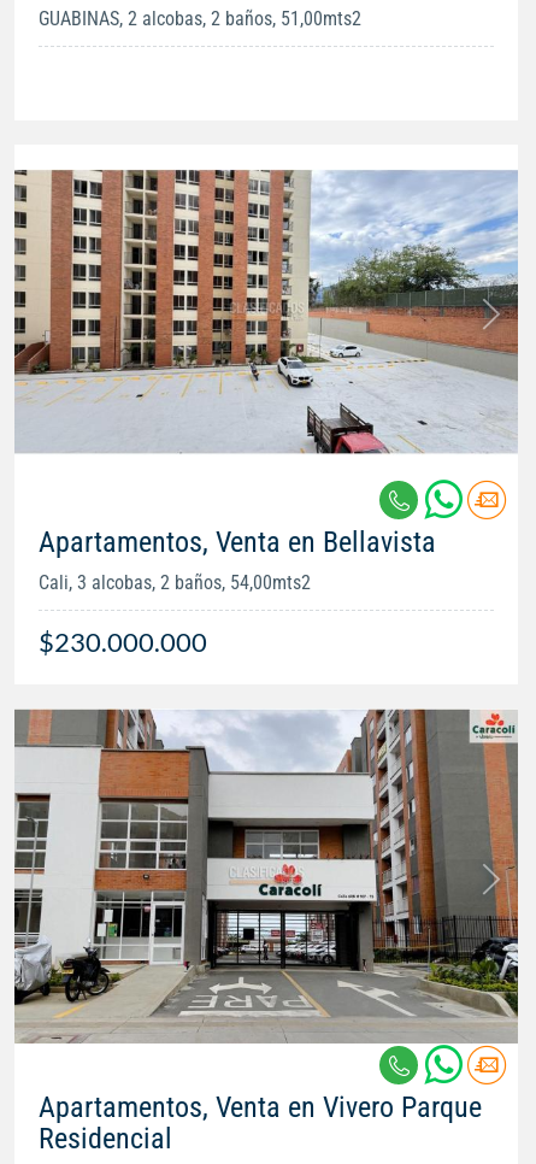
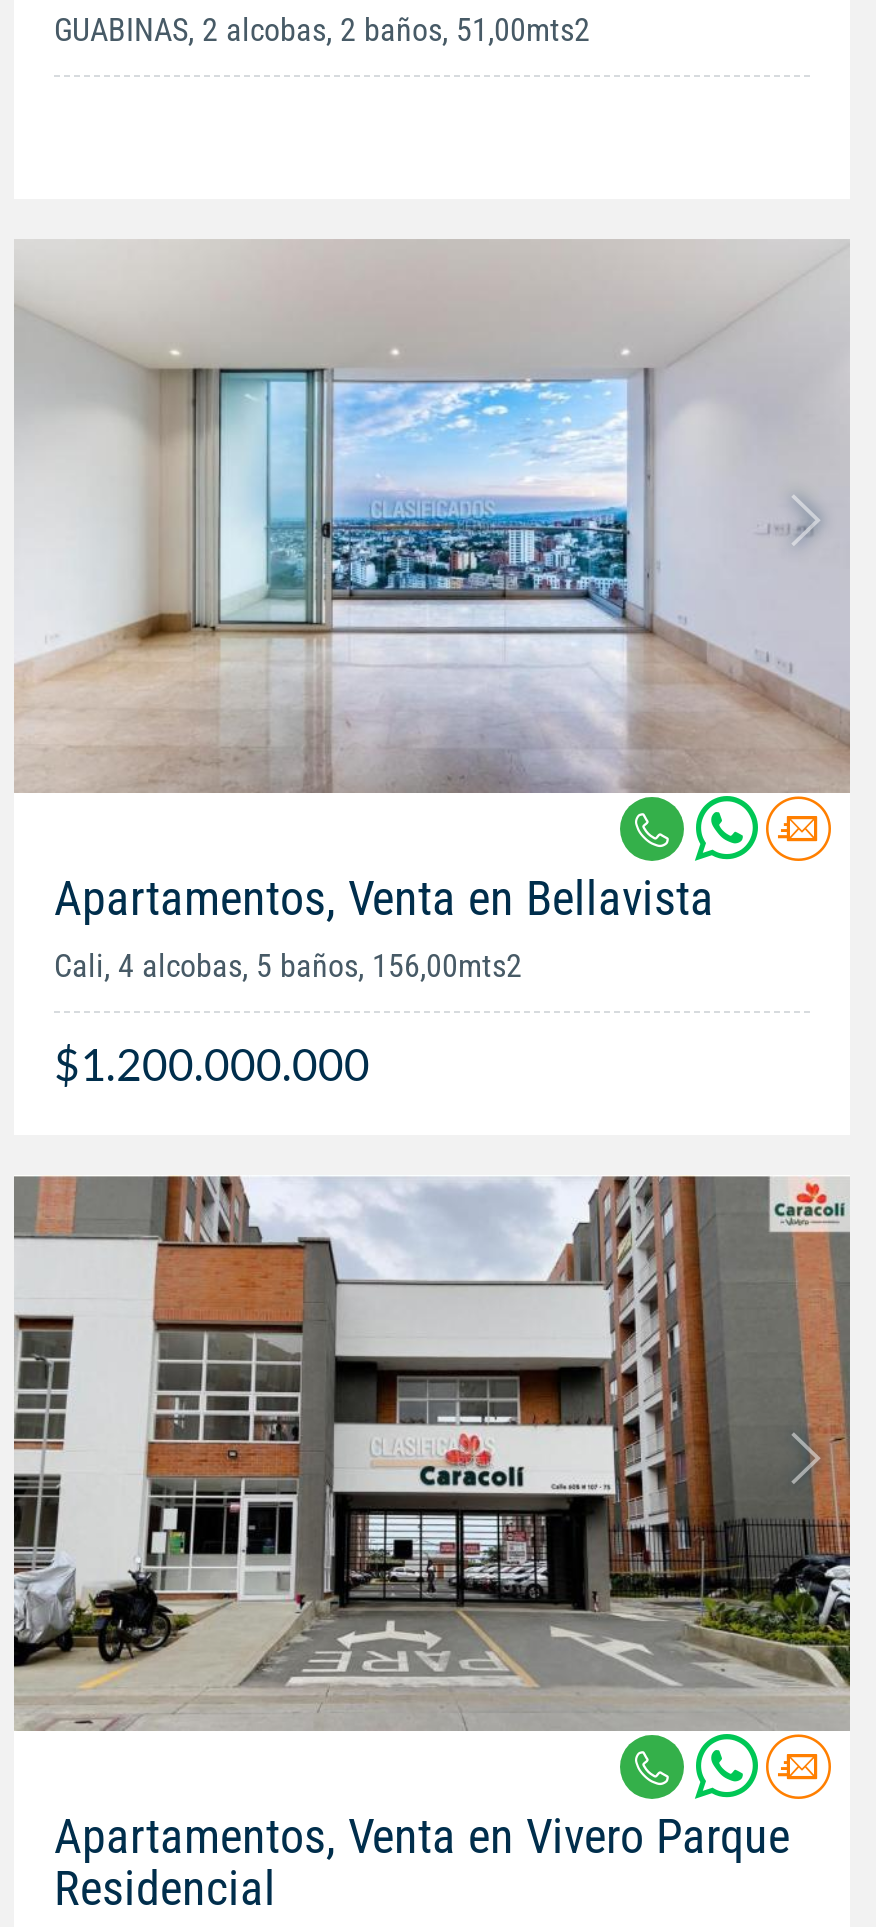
[13,146,519,481] [image] -> [14,239,852,795] [image]
[39,571,311,594] Cali, 3 alcobas, 2 baños, 54,00mts2 -> [54,947,522,985] Cali, 4 alcobas, 5 baños, 156,00mts2
[39,625,207,658] $230.000.000 -> [54,1037,370,1091] $1.200.000.000

